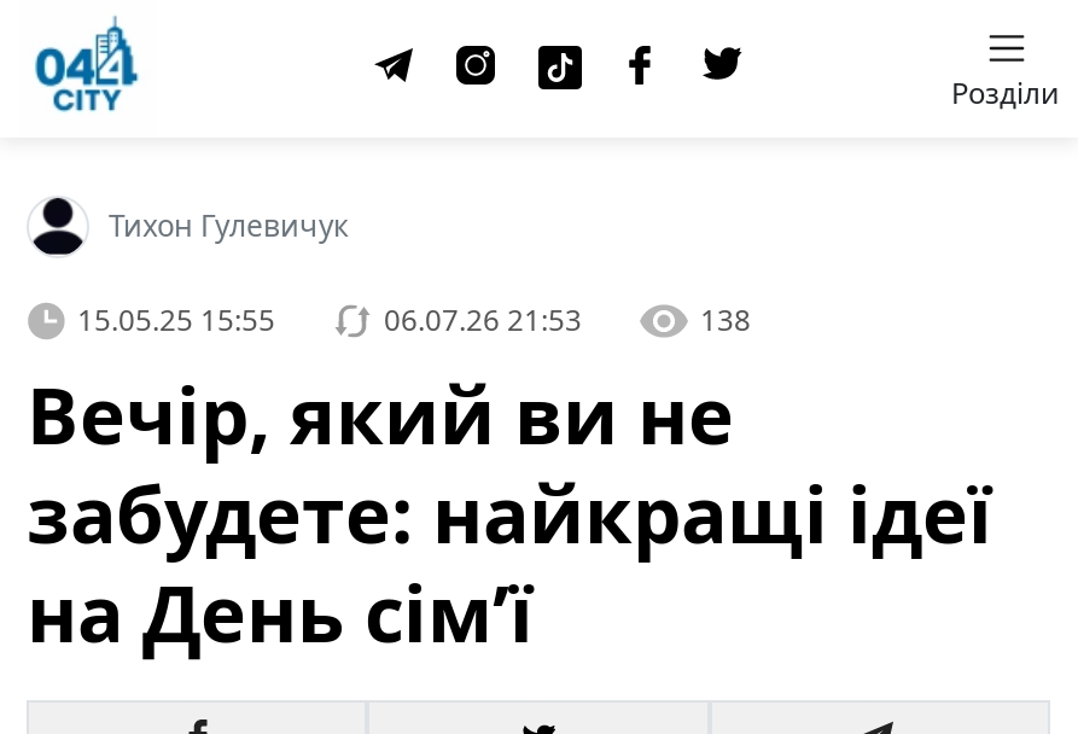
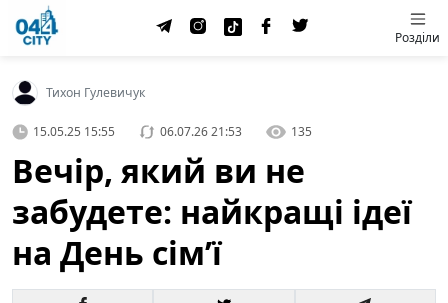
[700,299,751,340] 138 -> [291,123,312,140] 135

